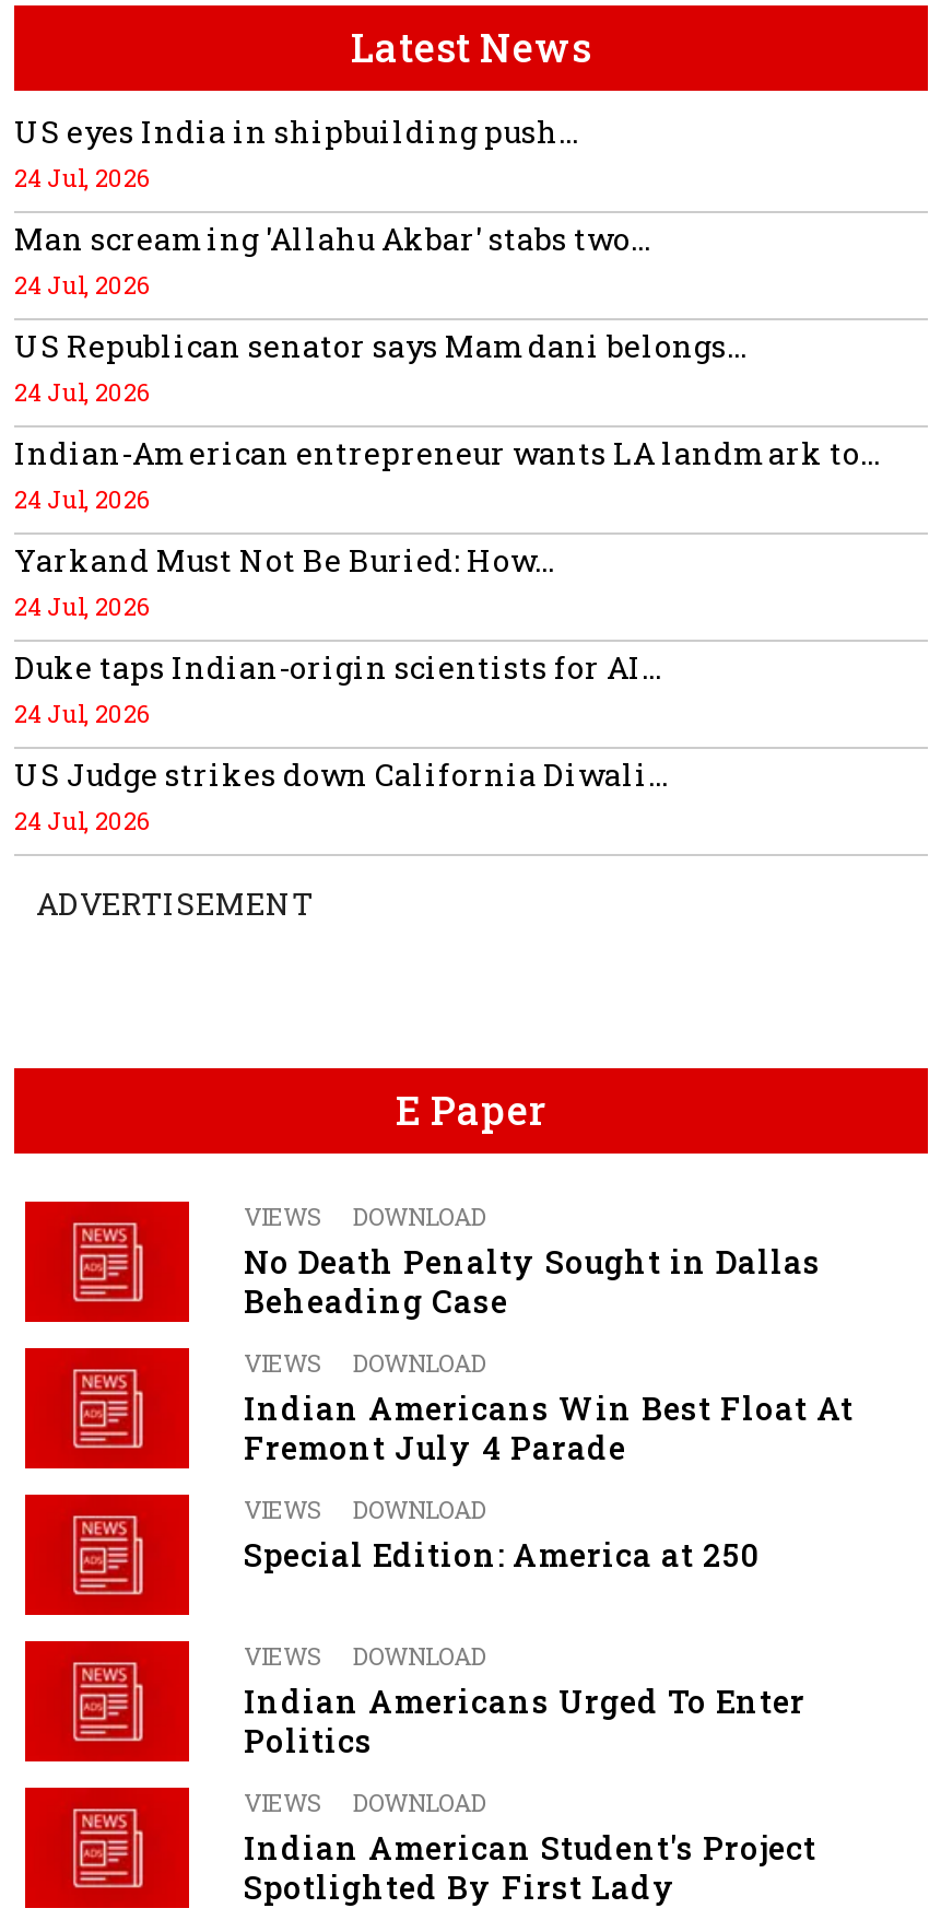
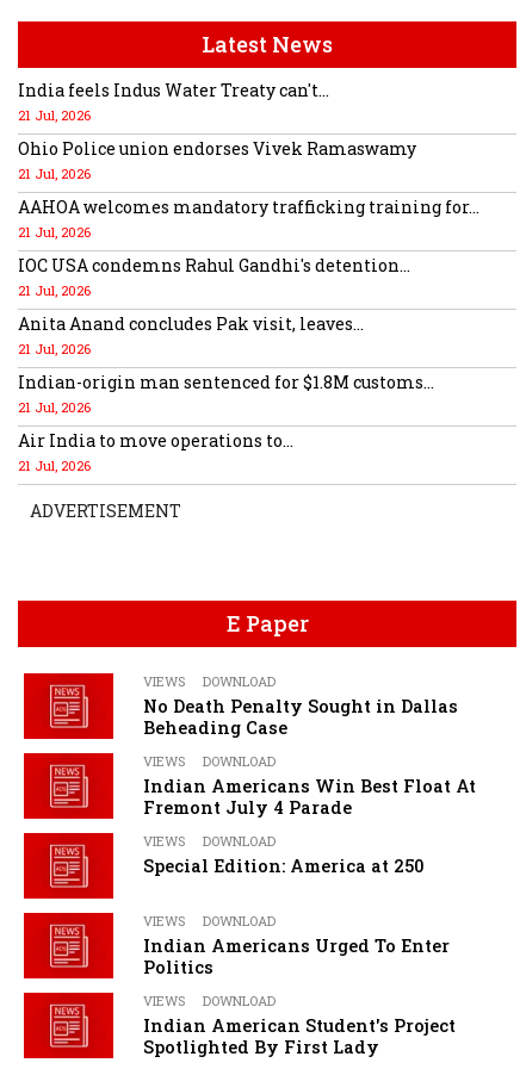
[14,110,578,194] US eyes India in shipbuilding push... | 24 Jul, 2026 -> [18,79,329,124] India feels Indus Water Treaty can't... | 21 Jul, 2026
[14,218,650,301] Man screaming 'Allahu Akbar' stabs two... | 24 Jul, 2026 -> [18,137,416,182] Ohio Police union endorses Vivek Ramaswamy | 21 Jul, 2026
[14,325,746,408] US Republican senator says Mamdani belongs... | 24 Jul, 2026 -> [18,195,479,241] AAHOA welcomes mandatory trafficking training for... | 21 Jul, 2026
[14,432,880,515] Indian-American entrepreneur wants LA landmark to... | 24 Jul, 2026 -> [18,254,410,299] IOC USA condemns Rahul Gandhi's detention... | 21 Jul, 2026
[14,539,554,622] Yarkand Must Not Be Buried: How... | 24 Jul, 2026 -> [18,312,364,358] Anita Anand concludes Pak visit, leaves... | 21 Jul, 2026
[14,646,661,729] Duke taps Indian-origin scientists for AI... | 24 Jul, 2026 -> [18,371,434,416] Indian-origin man sentenced for $1.8M customs... | 21 Jul, 2026
[14,753,668,836] US Judge strikes down California Diwali... | 24 Jul, 2026 -> [18,429,293,474] Air India to move operations to... | 21 Jul, 2026

